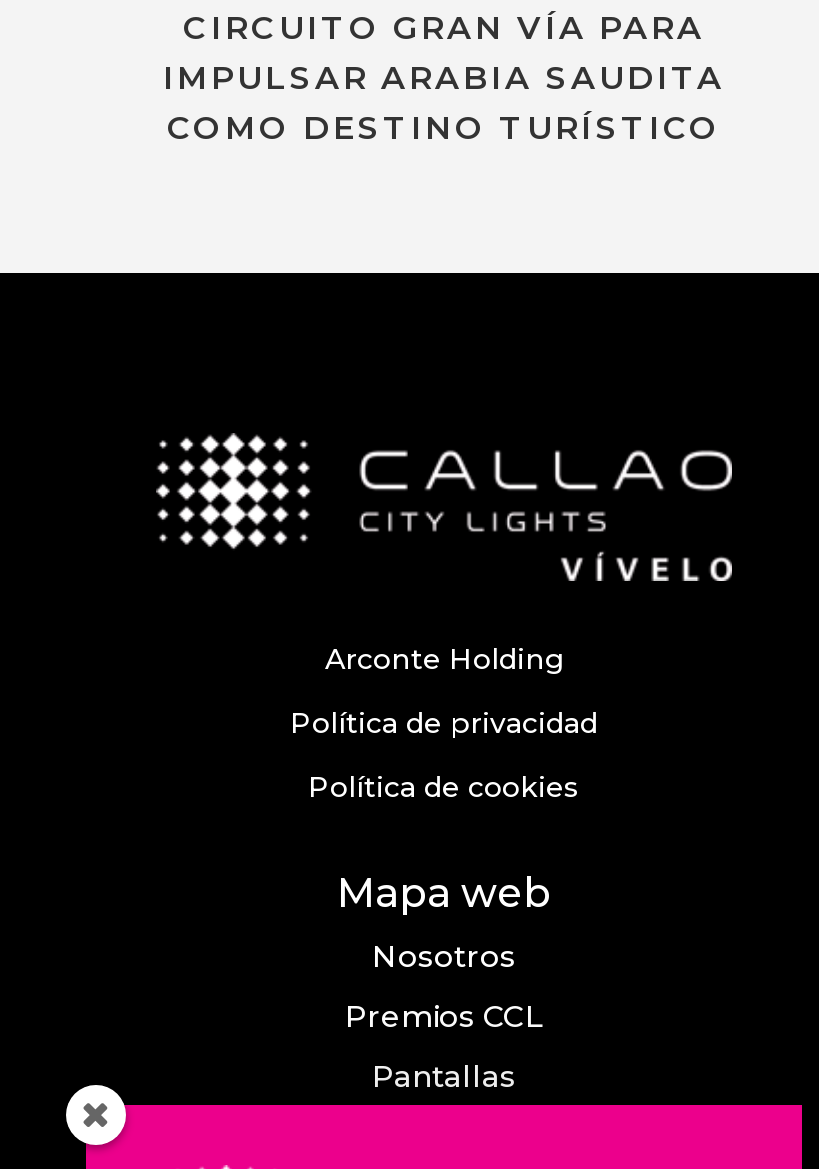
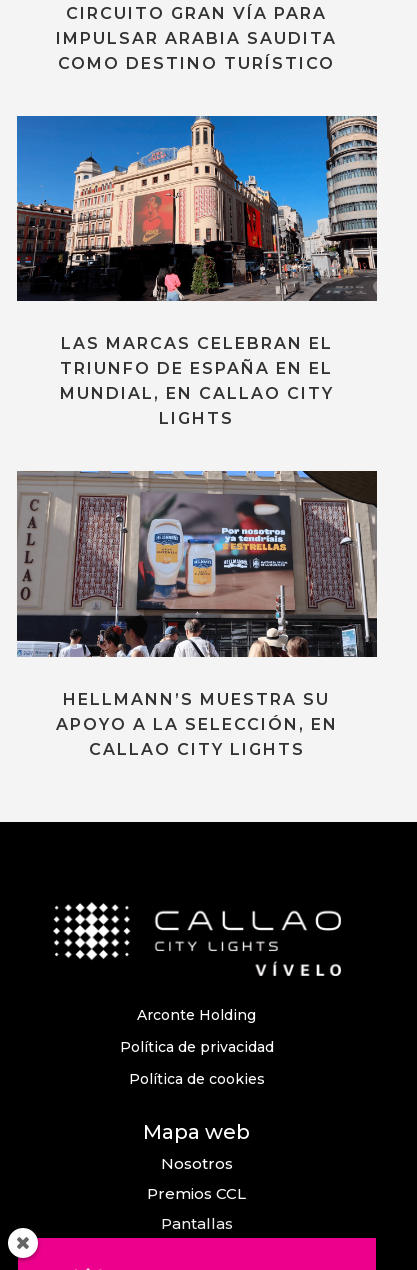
none -> [16,115,378,428] [image] | LAS MARCAS CELEBRAN EL | TRIUNFO DE ESPAÑA EN EL | MUNDIAL, EN CALLAO CITY | LIGHTS
none -> [16,470,378,758] [image] | HELLMANN’S MUESTRA SU | APOYO A LA SELECCIÓN, EN | CALLAO CITY LIGHTS

